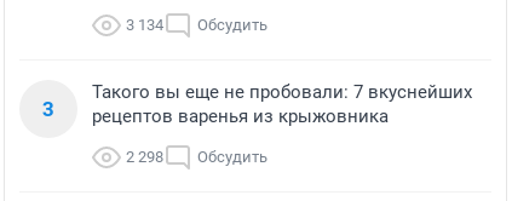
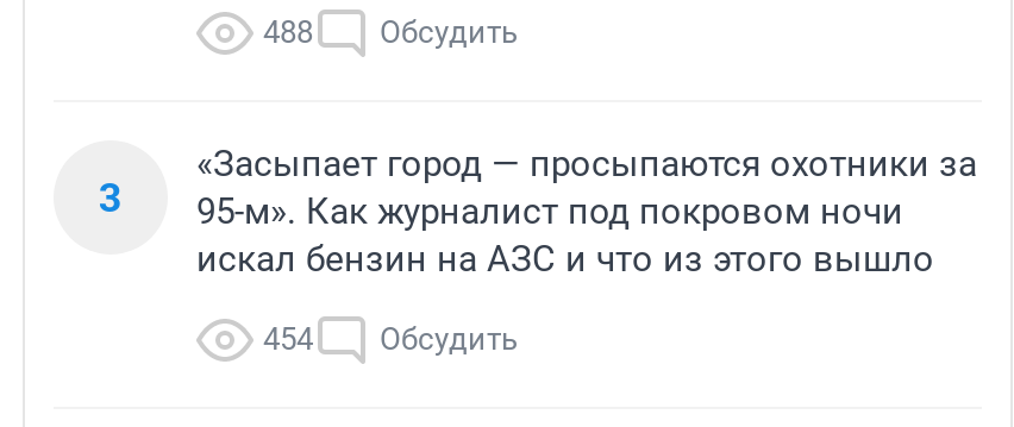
[126,15,267,34] 3 134 Обсудить -> [263,14,518,49] 488 Обсудить
[92,81,472,127] Такого вы еще не пробовали: 7 вкуснейших | рецептов варенья из крыжовника -> [196,142,977,280] «Засыпает город — просыпаются охотники за | 95-м». Как журналист под покровом ночи | искал бензин на АЗС и что из этого вышло
[126,147,267,166] 2 298 Обсудить -> [263,320,518,356] 454 Обсудить

